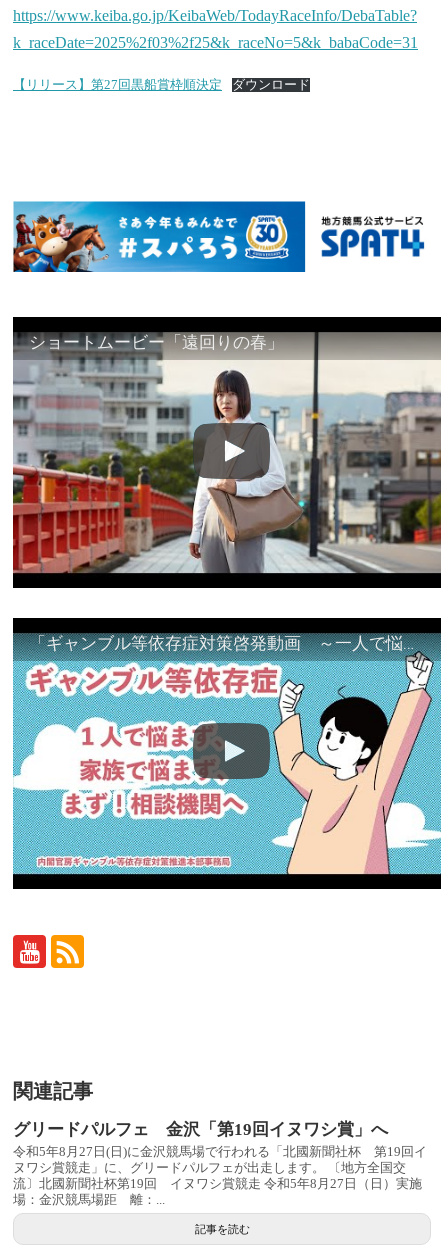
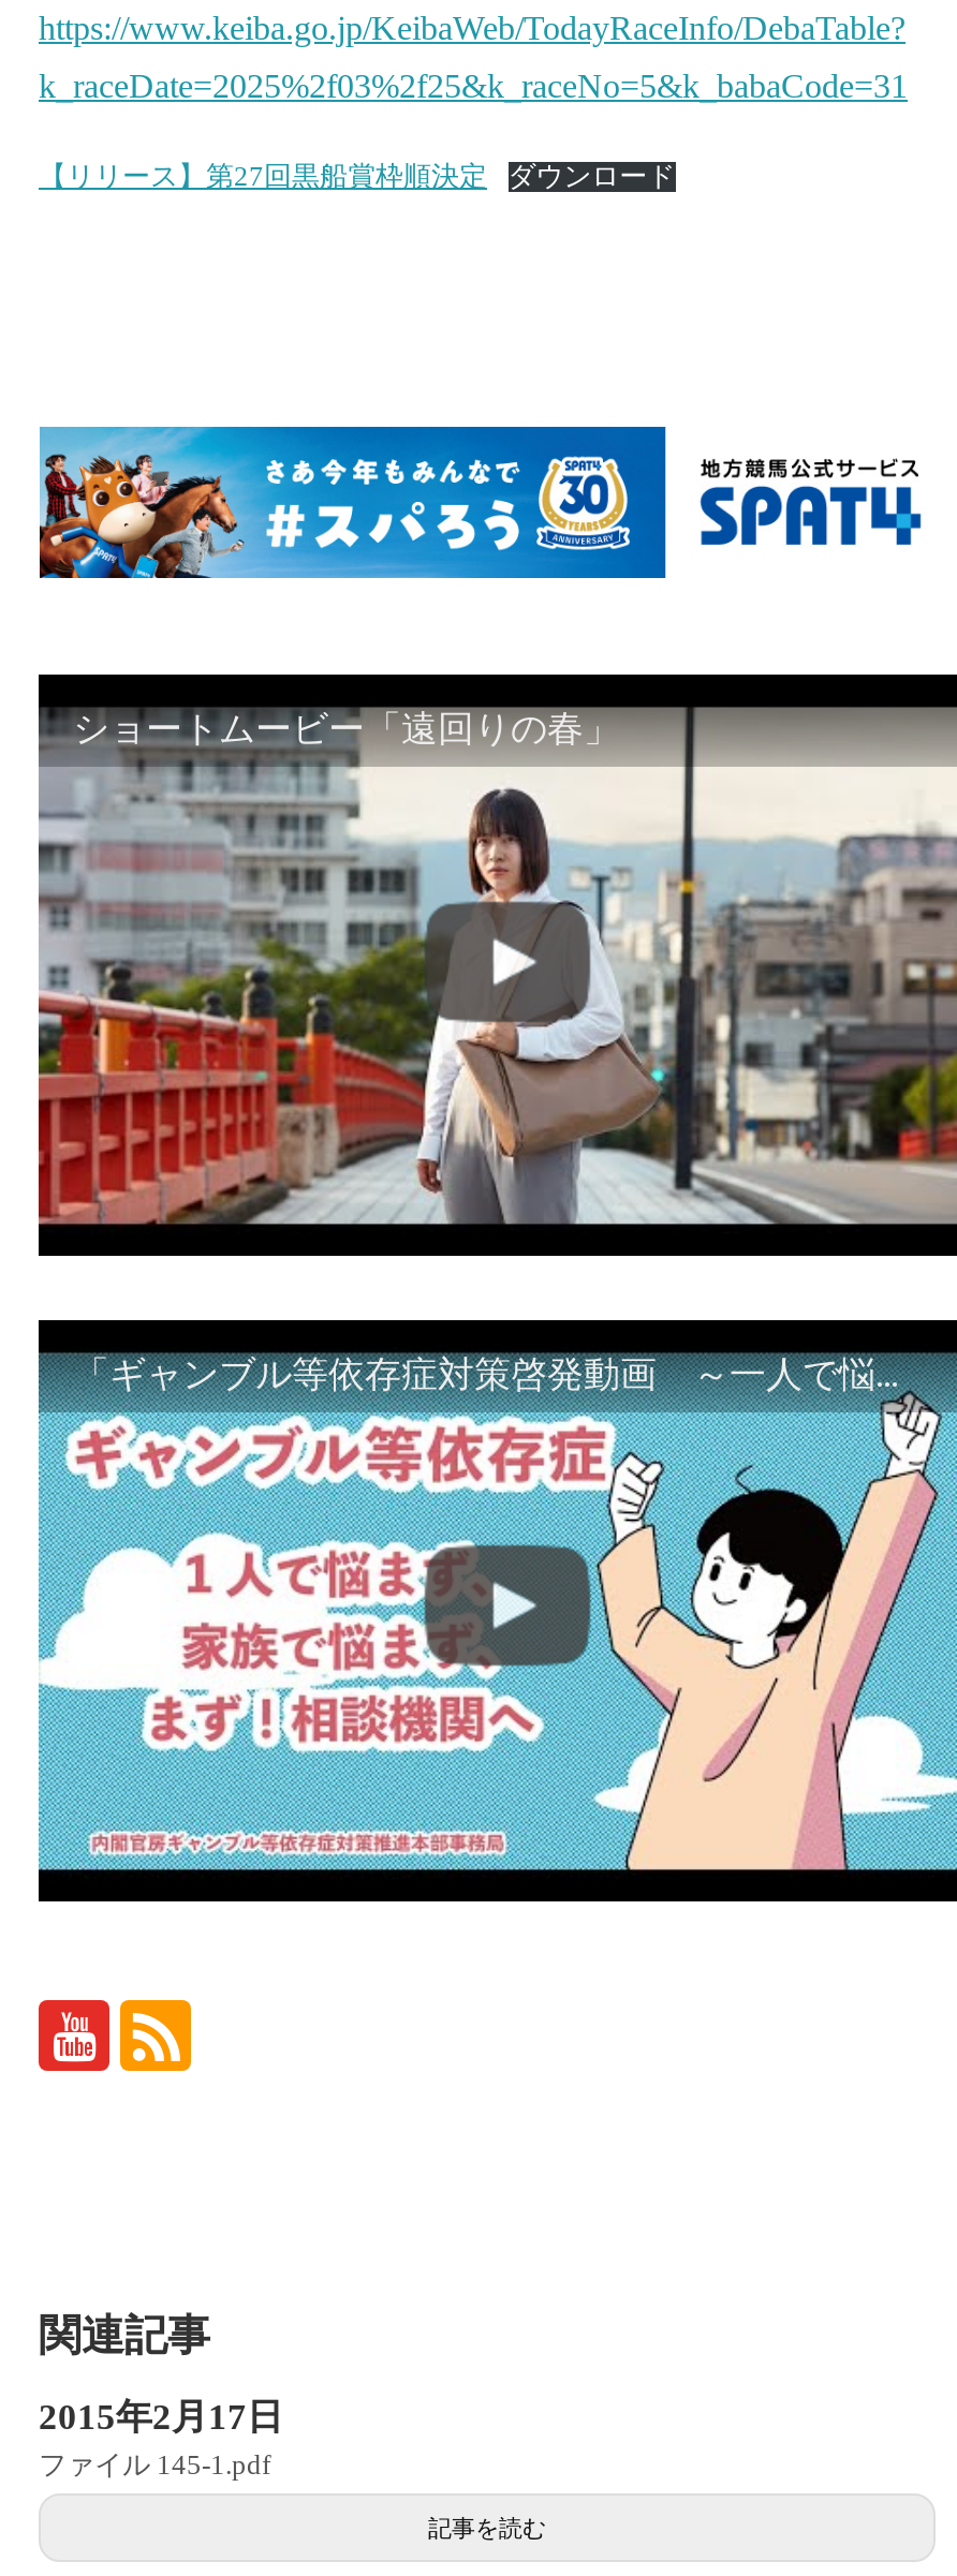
[13,1120,427,1207] グリードパルフェ 金沢「第19回イヌワシ賞」へ | 令和5年8月27日(日)に金沢競馬場で行われる「北國新聞社杯 第19回イ | ヌワシ賞競走」に、グリードパルフェが出走します。 〔地方全国交 | 流〕北國新聞社杯第19回 イヌワシ賞競走 令和5年8月27日（日）実施 | 場：金沢競馬場距 離：... -> [39,2396,283,2480] 2015年2月17日 | ファイル 145-1.pdf

